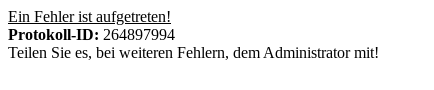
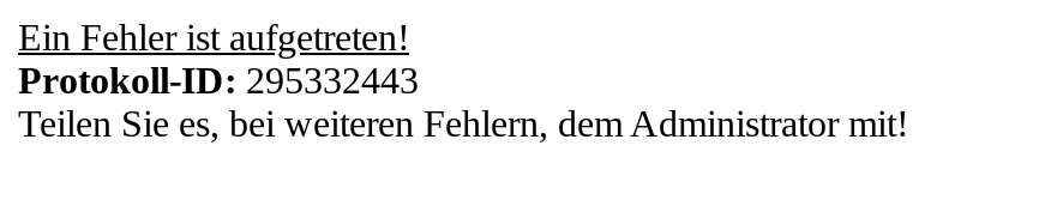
[8,26,175,43] Protokoll-ID: 264897994 -> [18,60,419,101] Protokoll-ID: 295332443

